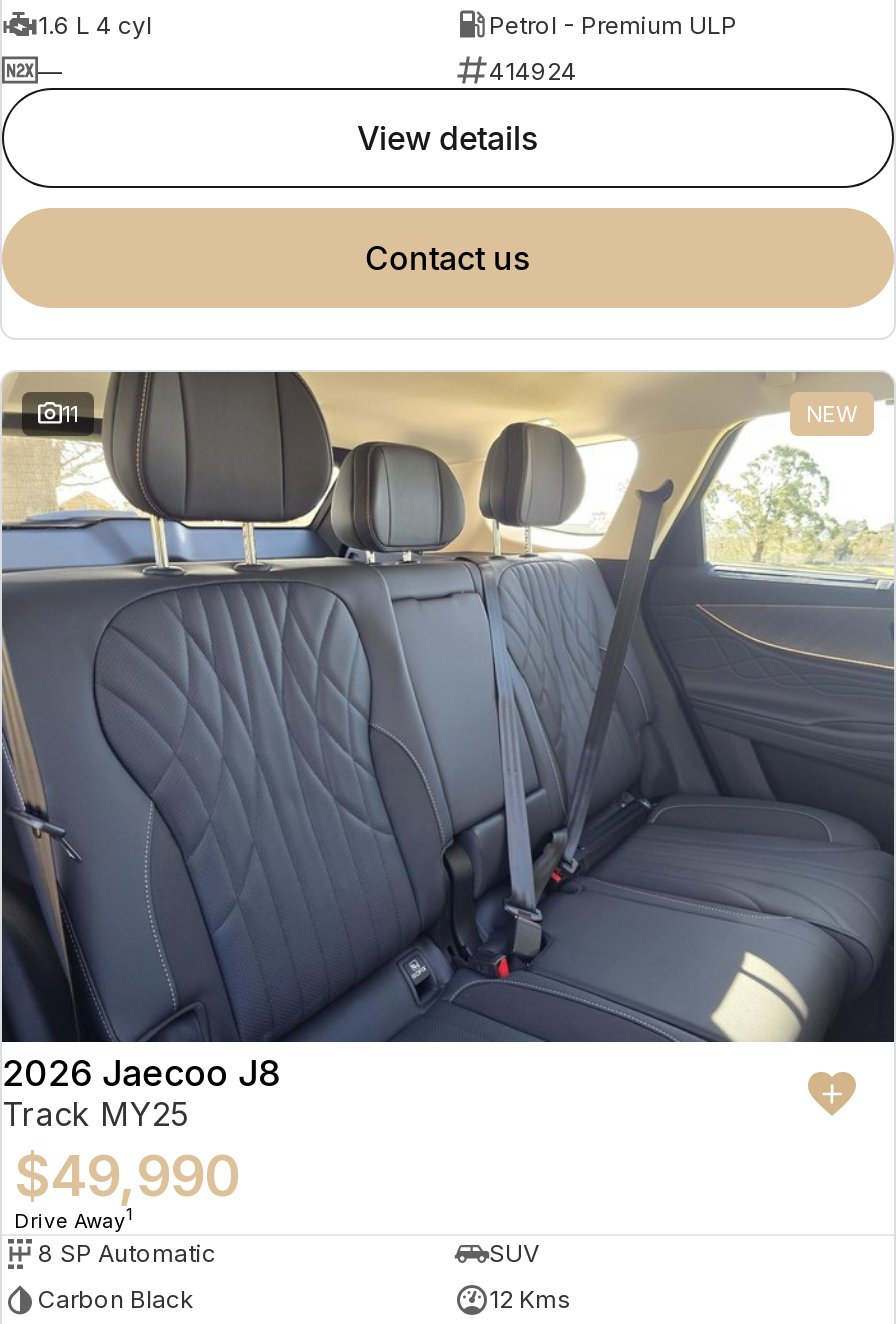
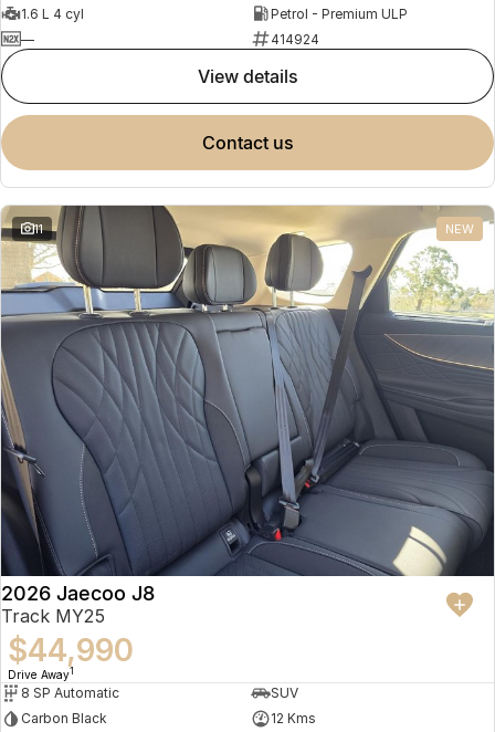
[14,1141,240,1209] $49,990 -> [8,631,134,668] $44,990

